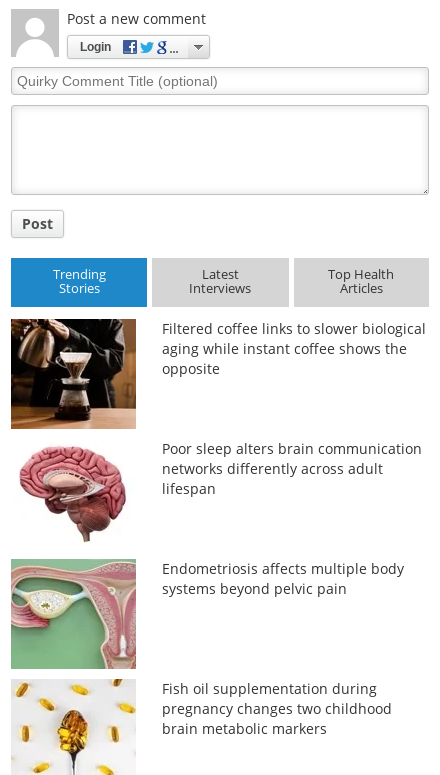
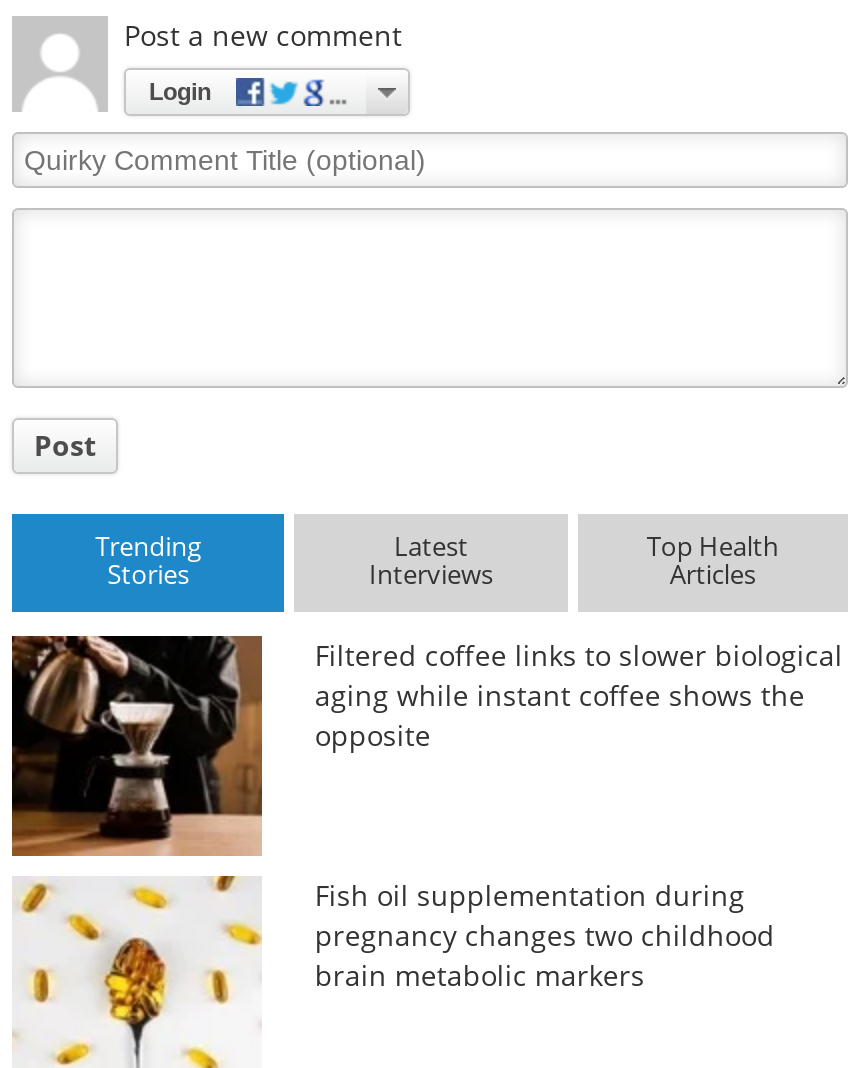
[12,439,422,547] [image] | Poor sleep alters brain communication | networks differently across adult | lifespan -> none
[11,559,404,669] [image] | Endometriosis affects multiple body | systems beyond pelvic pain -> none

